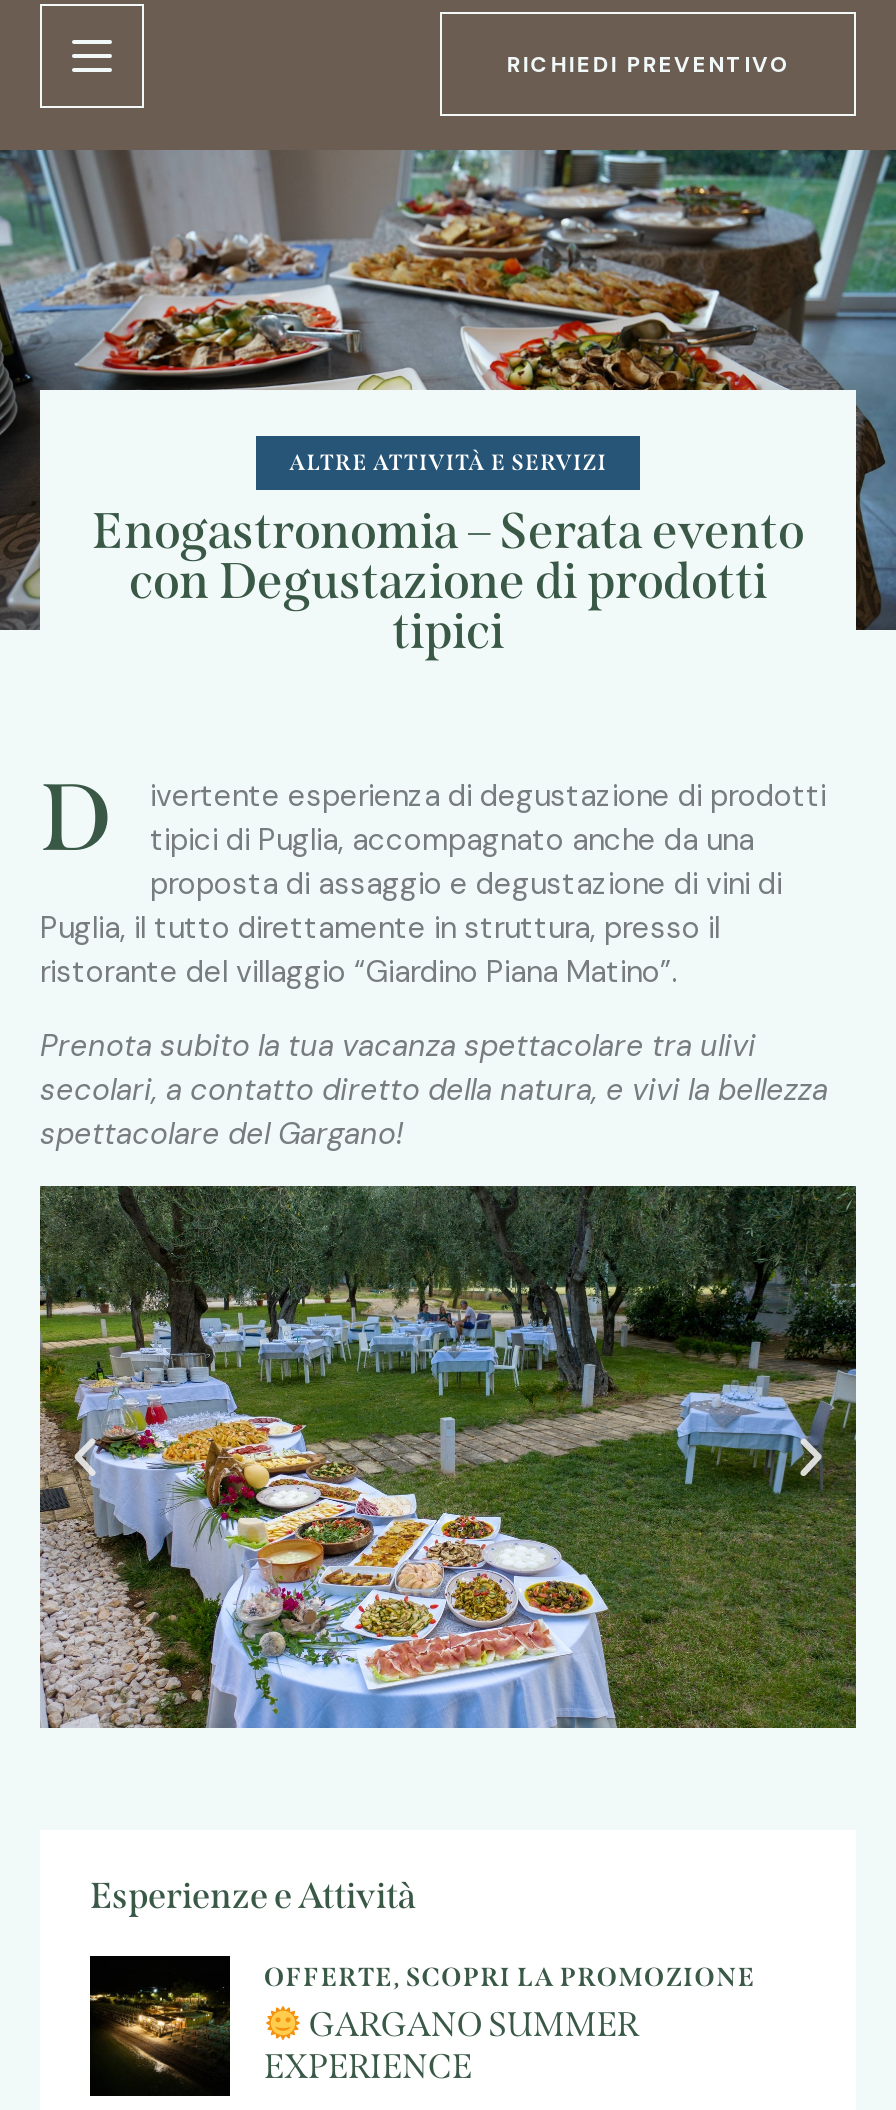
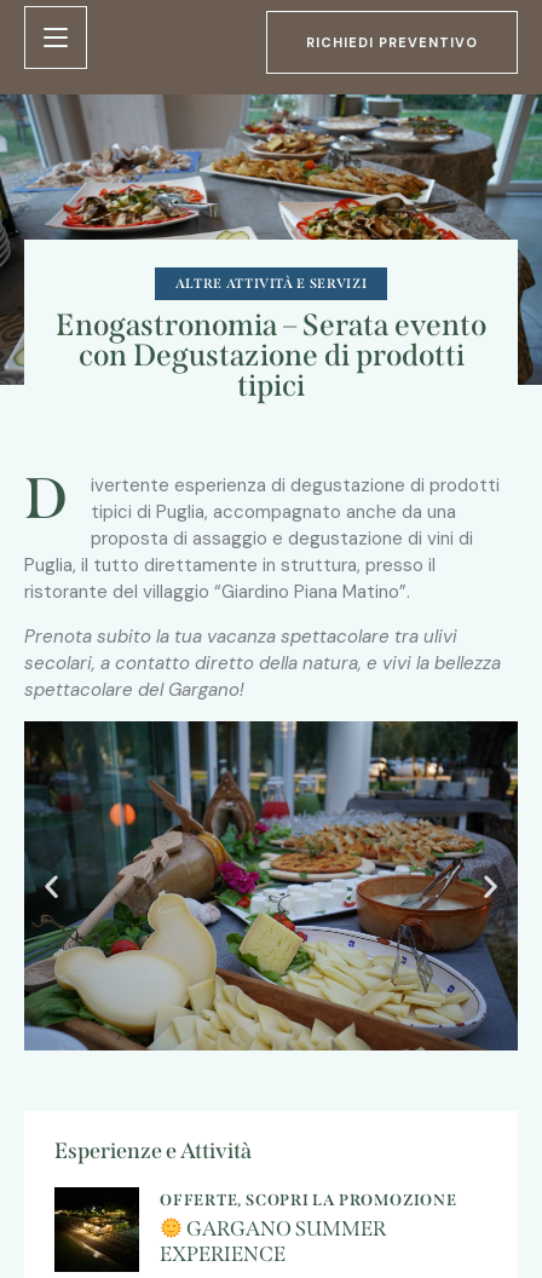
[38,1184,858,1730] [image] -> [23,721,518,1052] [image]

